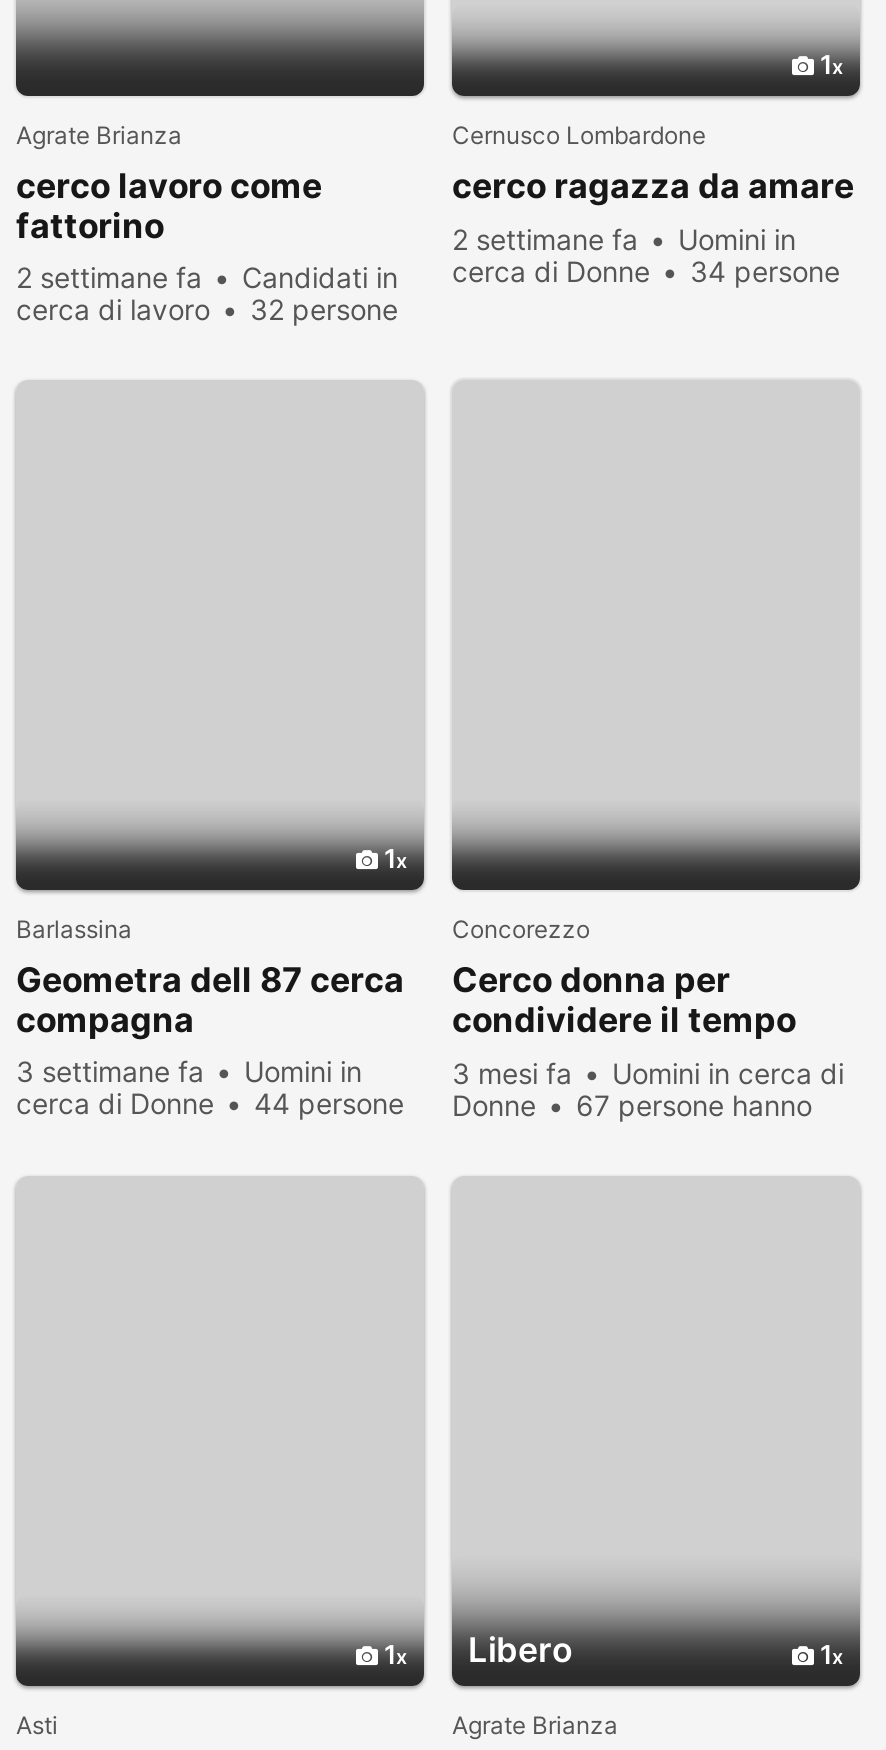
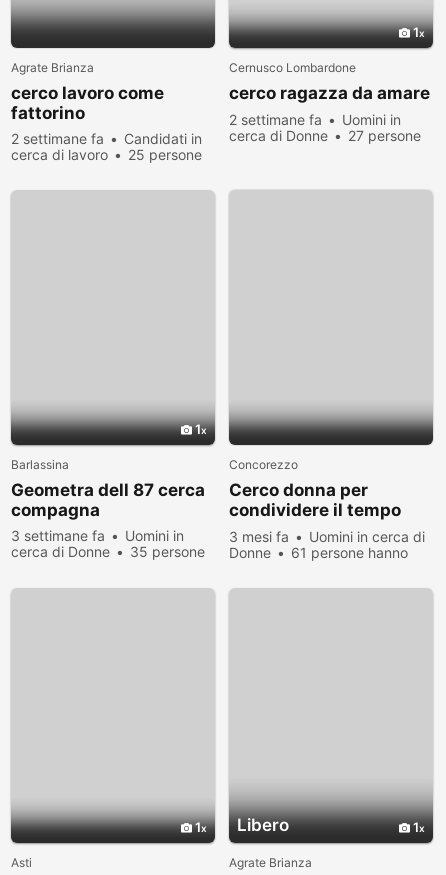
[16,254,840,294] 2 settimane fa Candidati in cerca di Donne 34 persone -> [11,127,421,147] 2 settimane fa Candidati in cerca di Donne 27 persone
[250,292,398,326] 32 persone -> [128,146,202,163] 25 persone
[254,1086,404,1120] 44 persone -> [130,543,205,560] 35 persone
[576,1088,812,1122] 67 persone hanno -> [291,544,408,561] 61 persone hanno

